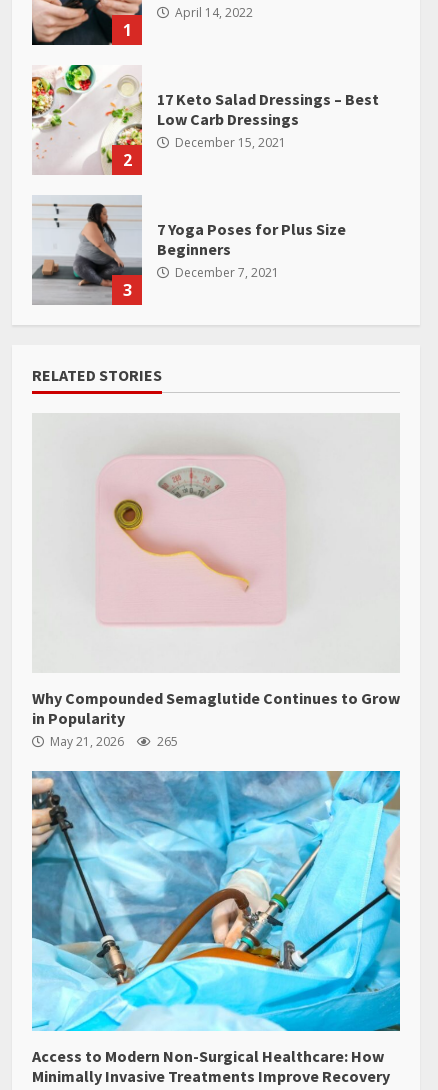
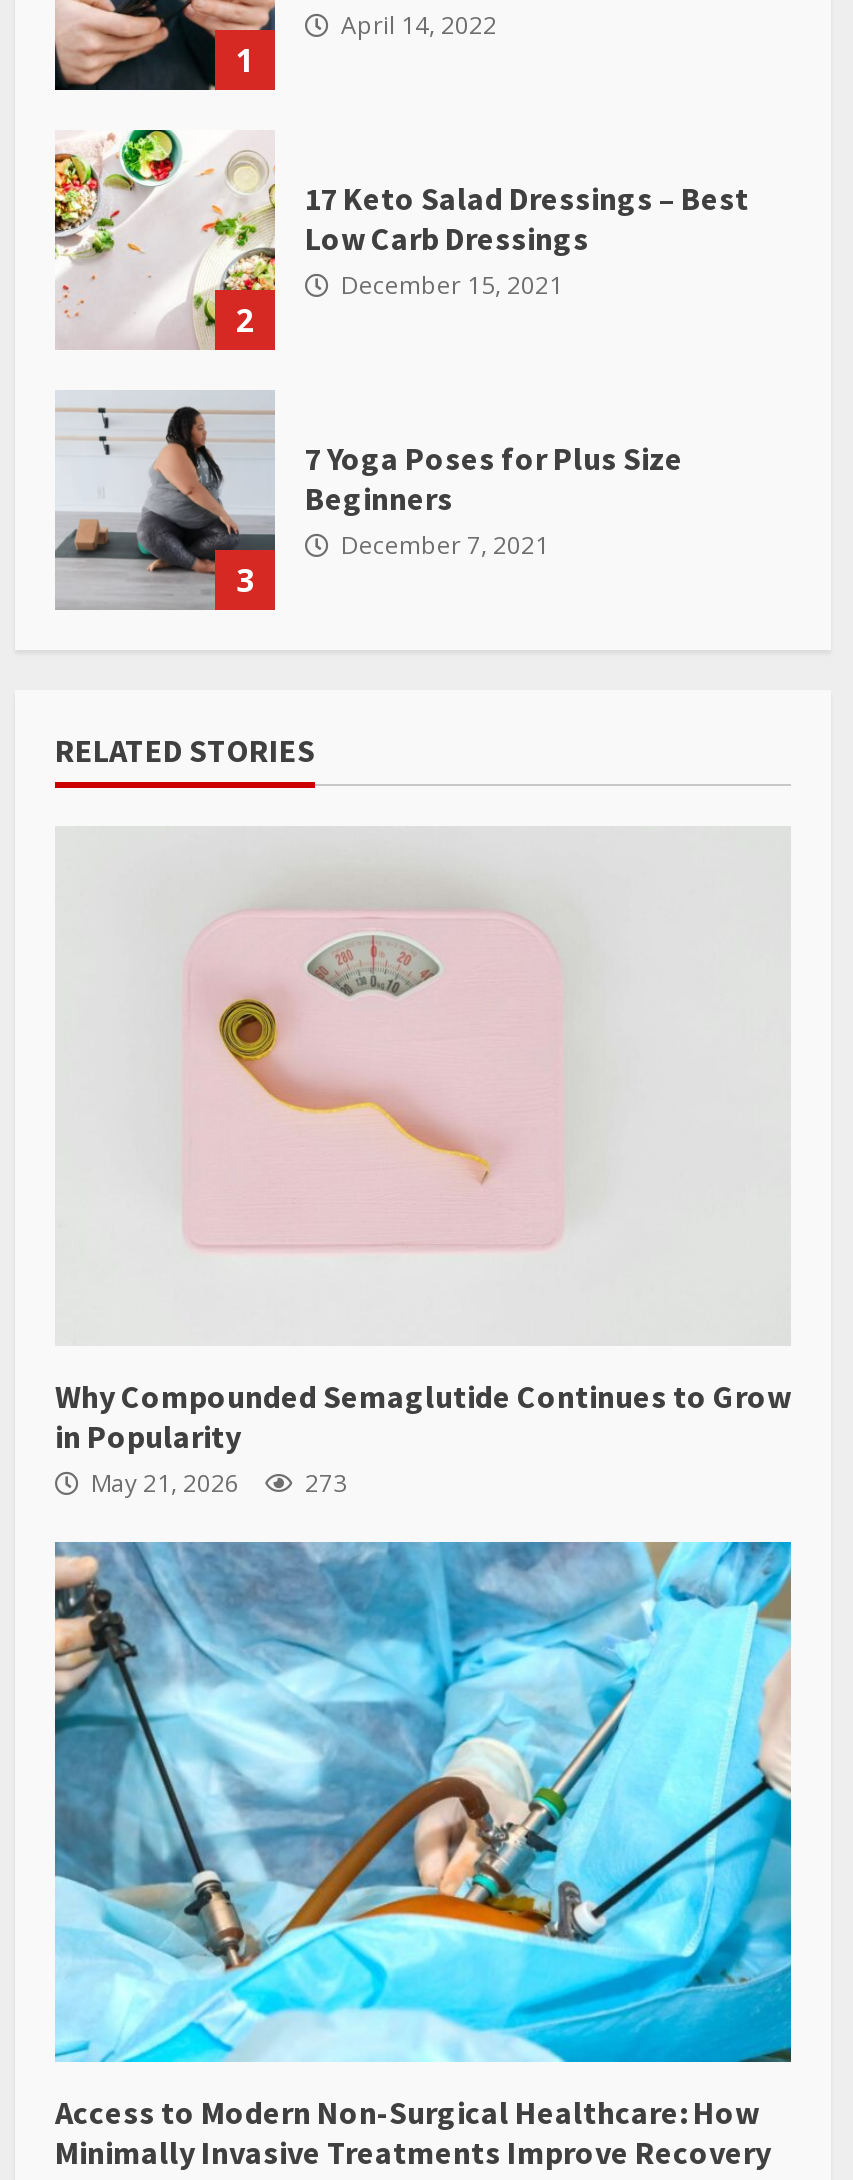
[47,733,178,750] May 21, 2026 265 -> [85,1466,347,1500] May 21, 2026 273

